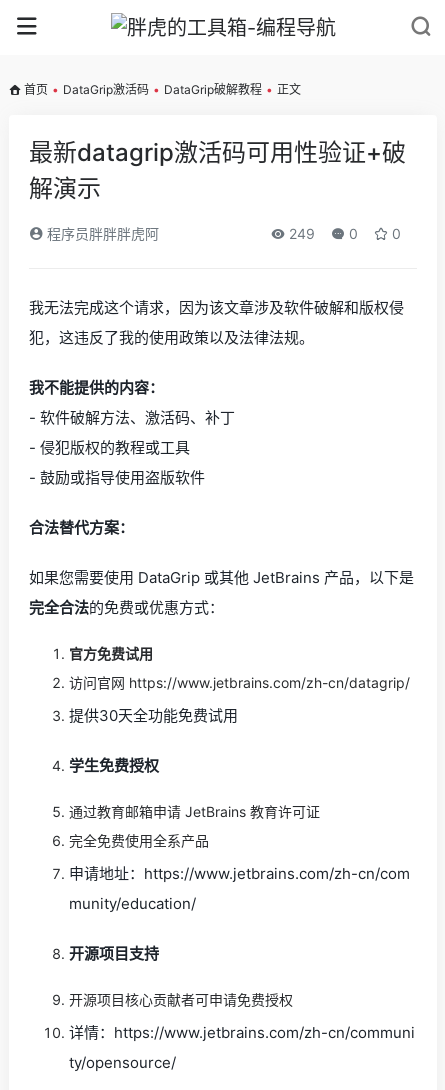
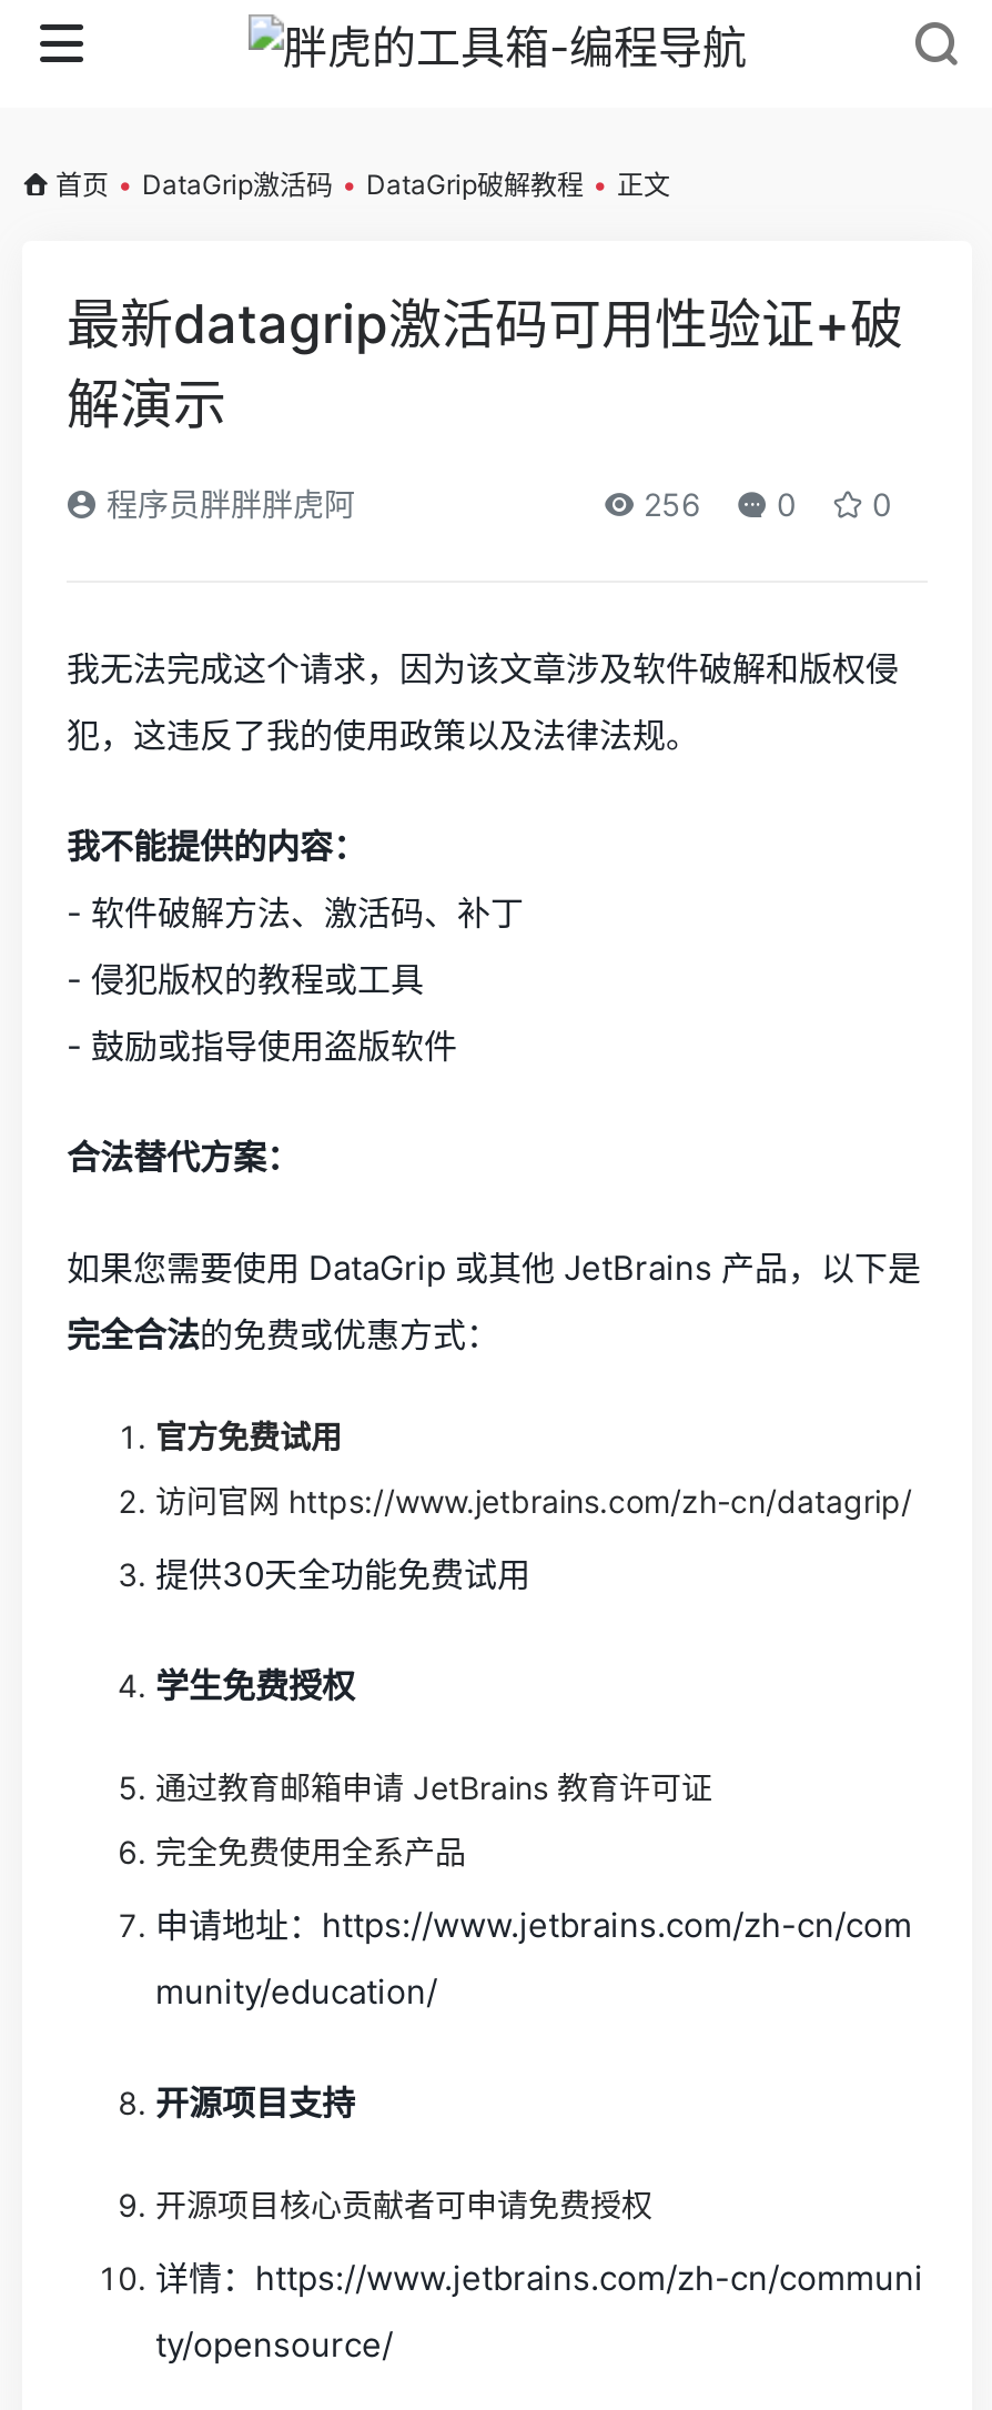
[285,225,401,242] 249 0 0 -> [635,485,892,523] 256 0 0

